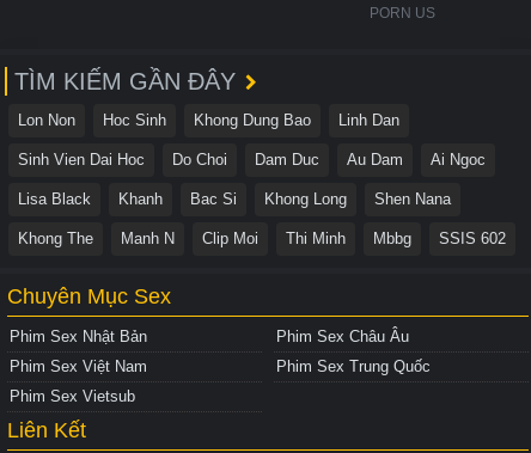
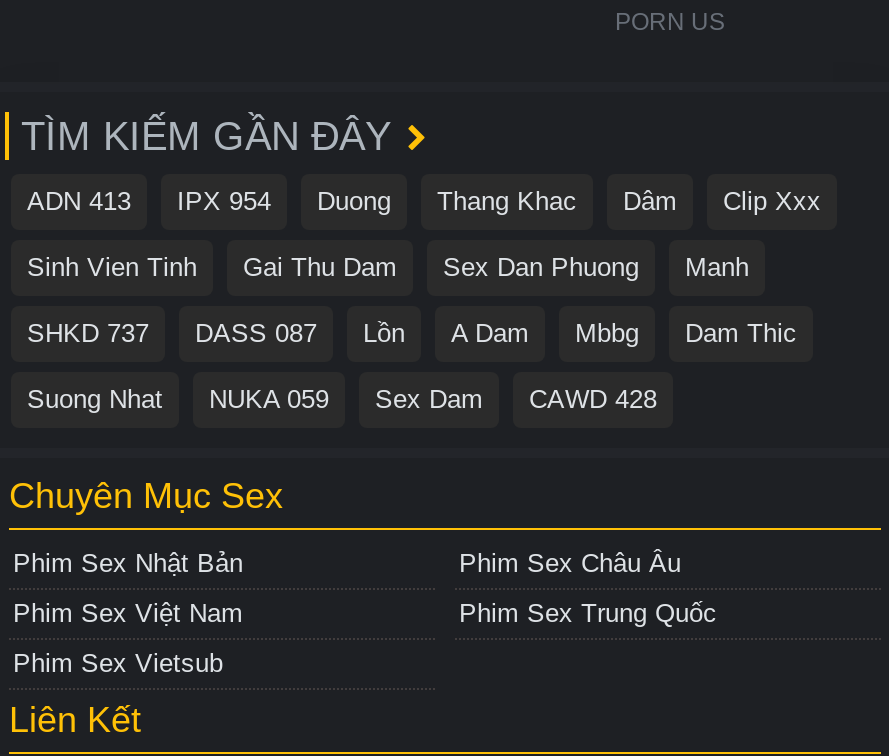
[18,112,486,248] Lon Non | Hoc Sinh | Khong Dung Bao | Linh Dan | Sinh Vien Dai Hoc | Do Choi | Dam Duc | Au Dam | Ai Ngoc | Lisa Black | Khanh | Bac Si | Khong Long | Shen Nana | Khong The | Manh N | Clip Moi | Thi Minh -> [27,187,821,349] ADN 413 | IPX 954 | Duong | Thang Khac | Dâm | Clip Xxx | Sinh Vien Tinh | Gai Thu Dam | Sex Dan Phuong | Manh | SHKD 737 | DASS 087 | Lồn | A Dam
moved [373,230,411,248] -> [575,319,639,349]: Mbbg
[439,230,506,248] SSIS 602 -> [27,319,797,415] Dam Thic | Suong Nhat | NUKA 059 | Sex Dam | CAWD 428

